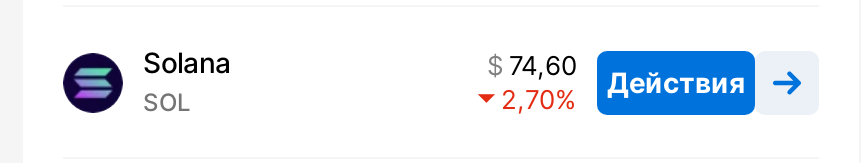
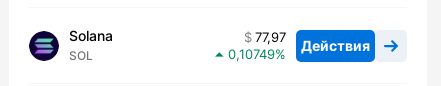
[509,50,745,99] 74,60 Действия -> [255,29,370,54] 77,97 Действия
[501,84,555,116] 2,70 -> [228,46,275,62] 0,10749

